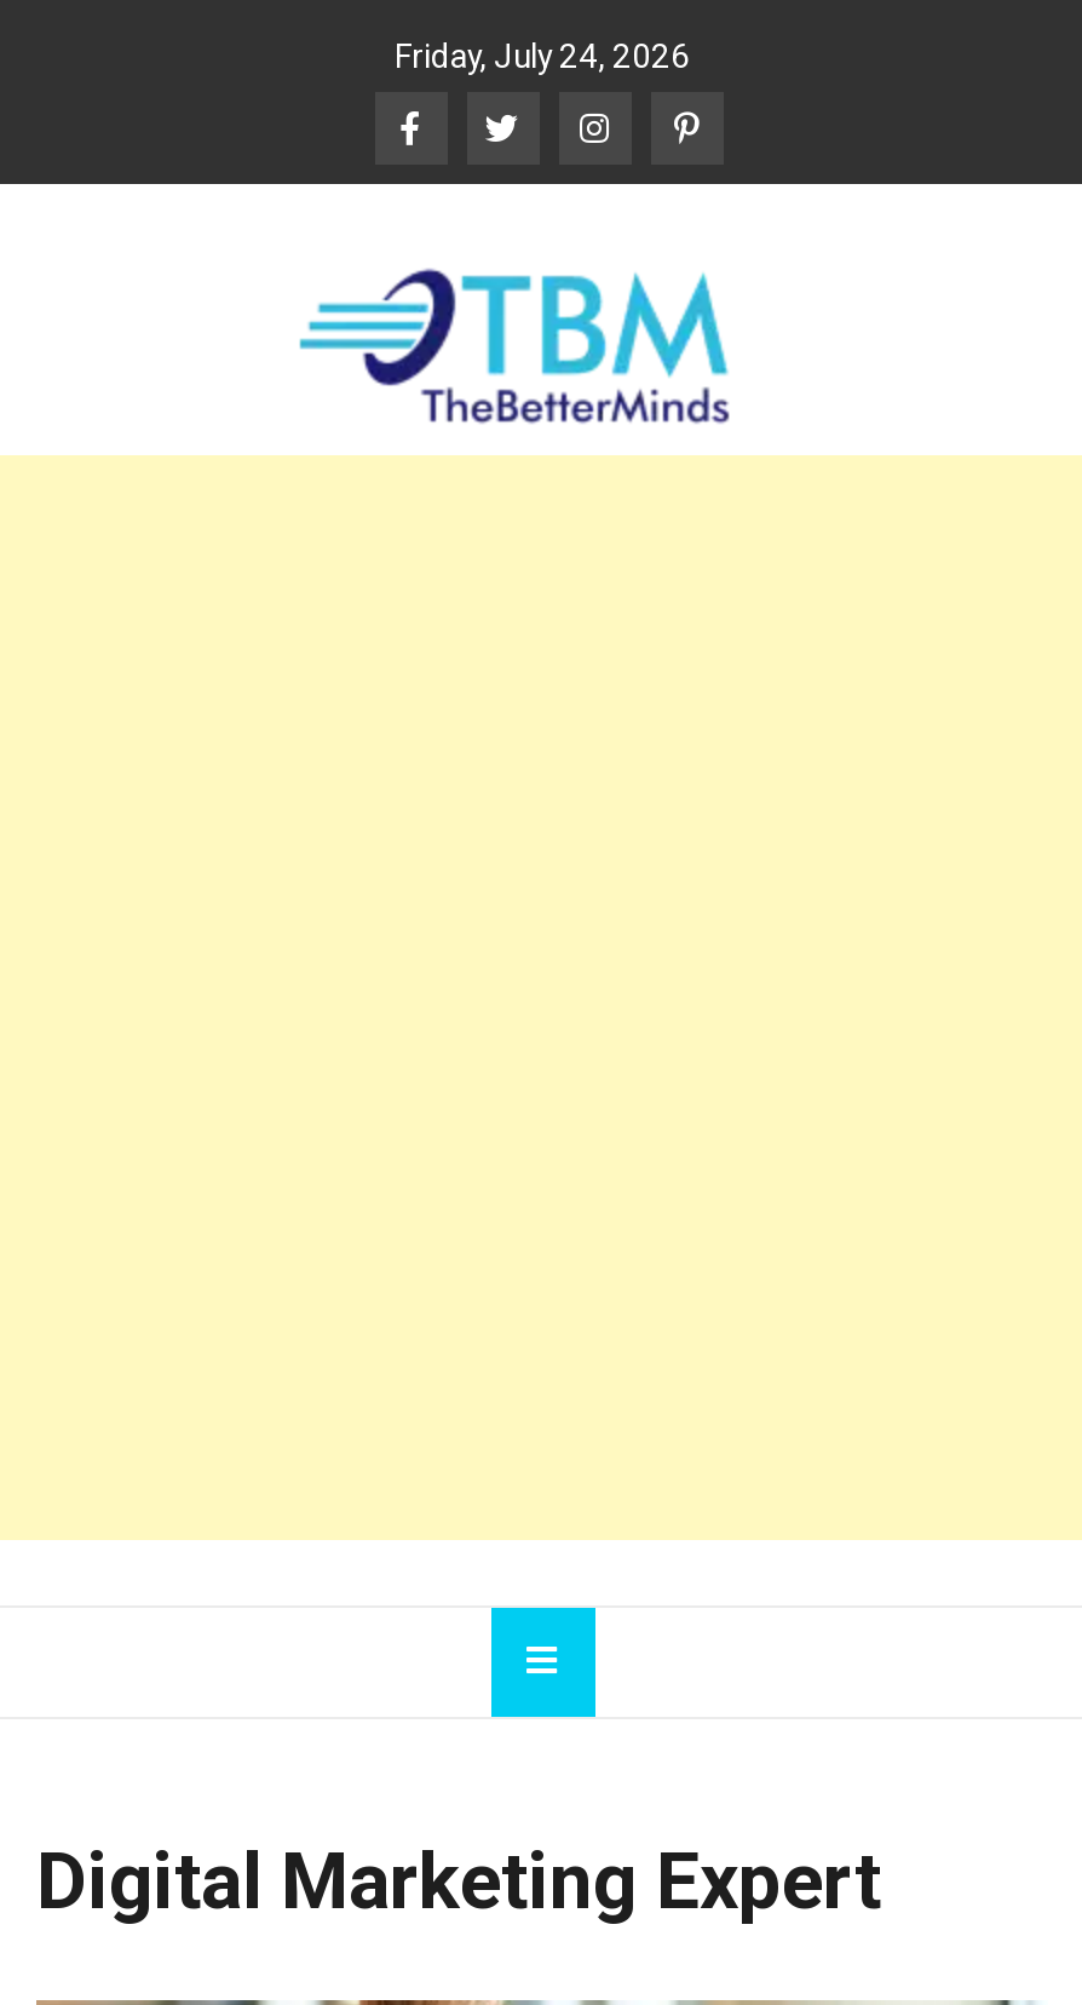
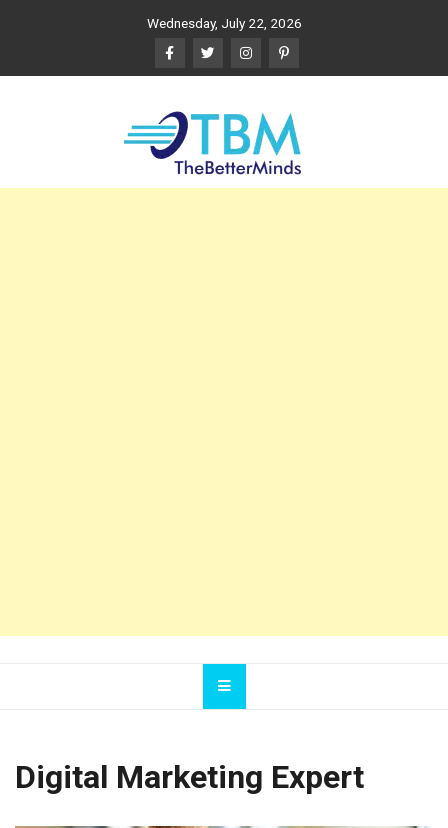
[395,36,690,75] Friday, July 24, 2026 -> [146,15,301,31] Wednesday, July 22, 2026

